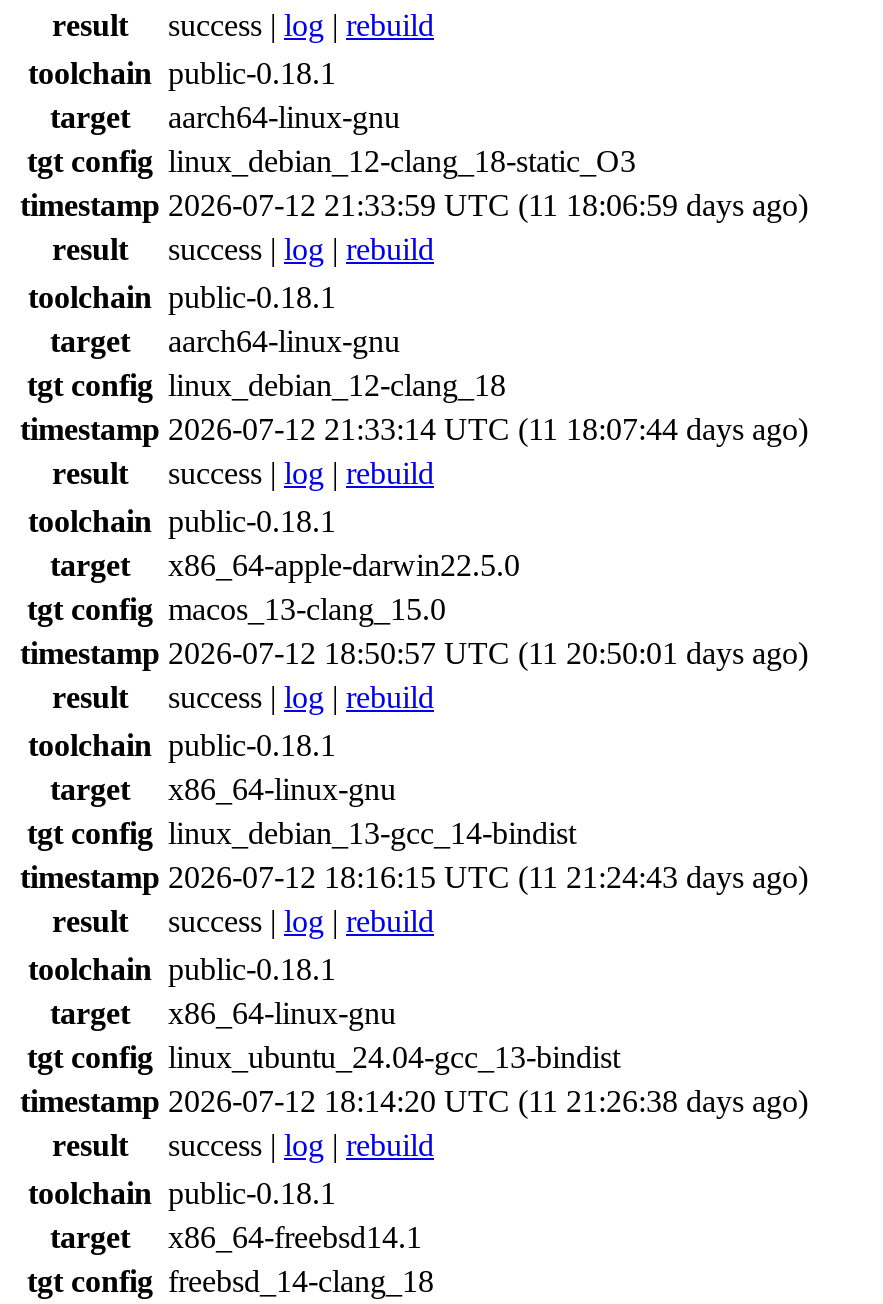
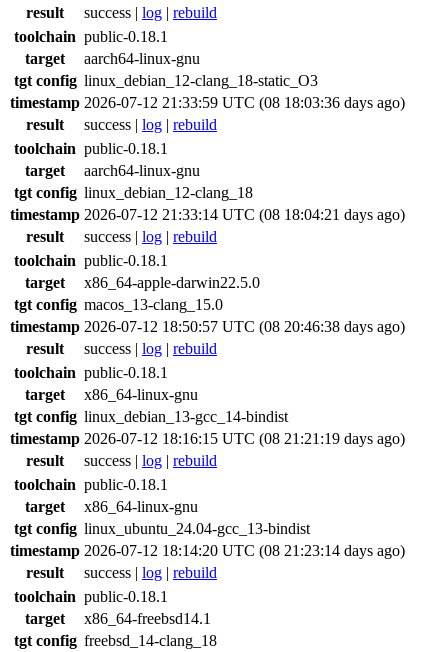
[20,188,808,222] timestamp 2026-07-12 21:33:59 UTC (11 18:06:59 days ago) -> [10,94,405,111] timestamp 2026-07-12 21:33:59 UTC (08 18:03:36 days ago)
[20,412,808,446] timestamp 2026-07-12 21:33:14 UTC (11 18:07:44 days ago) -> [10,206,405,223] timestamp 2026-07-12 21:33:14 UTC (08 18:04:21 days ago)
[20,636,808,670] timestamp 2026-07-12 18:50:57 UTC (11 20:50:01 days ago) -> [10,318,405,335] timestamp 2026-07-12 18:50:57 UTC (08 20:46:38 days ago)
[20,860,808,894] timestamp 2026-07-12 18:16:15 UTC (11 21:24:43 days ago) -> [10,430,405,447] timestamp 2026-07-12 18:16:15 UTC (08 21:21:19 days ago)
[20,1084,808,1118] timestamp 2026-07-12 18:14:20 UTC (11 21:26:38 days ago) -> [10,542,405,559] timestamp 2026-07-12 18:14:20 UTC (08 21:23:14 days ago)

